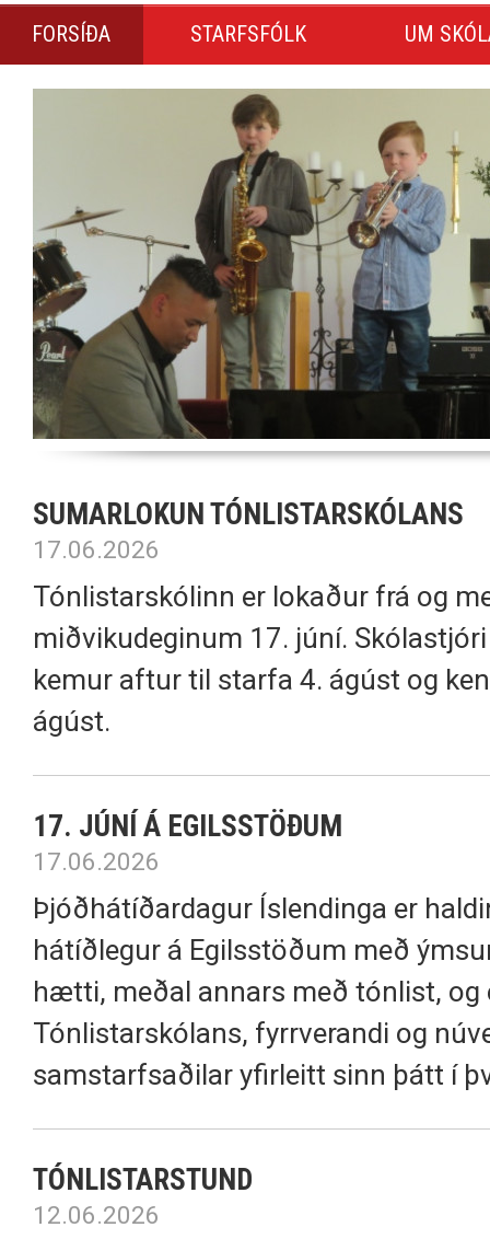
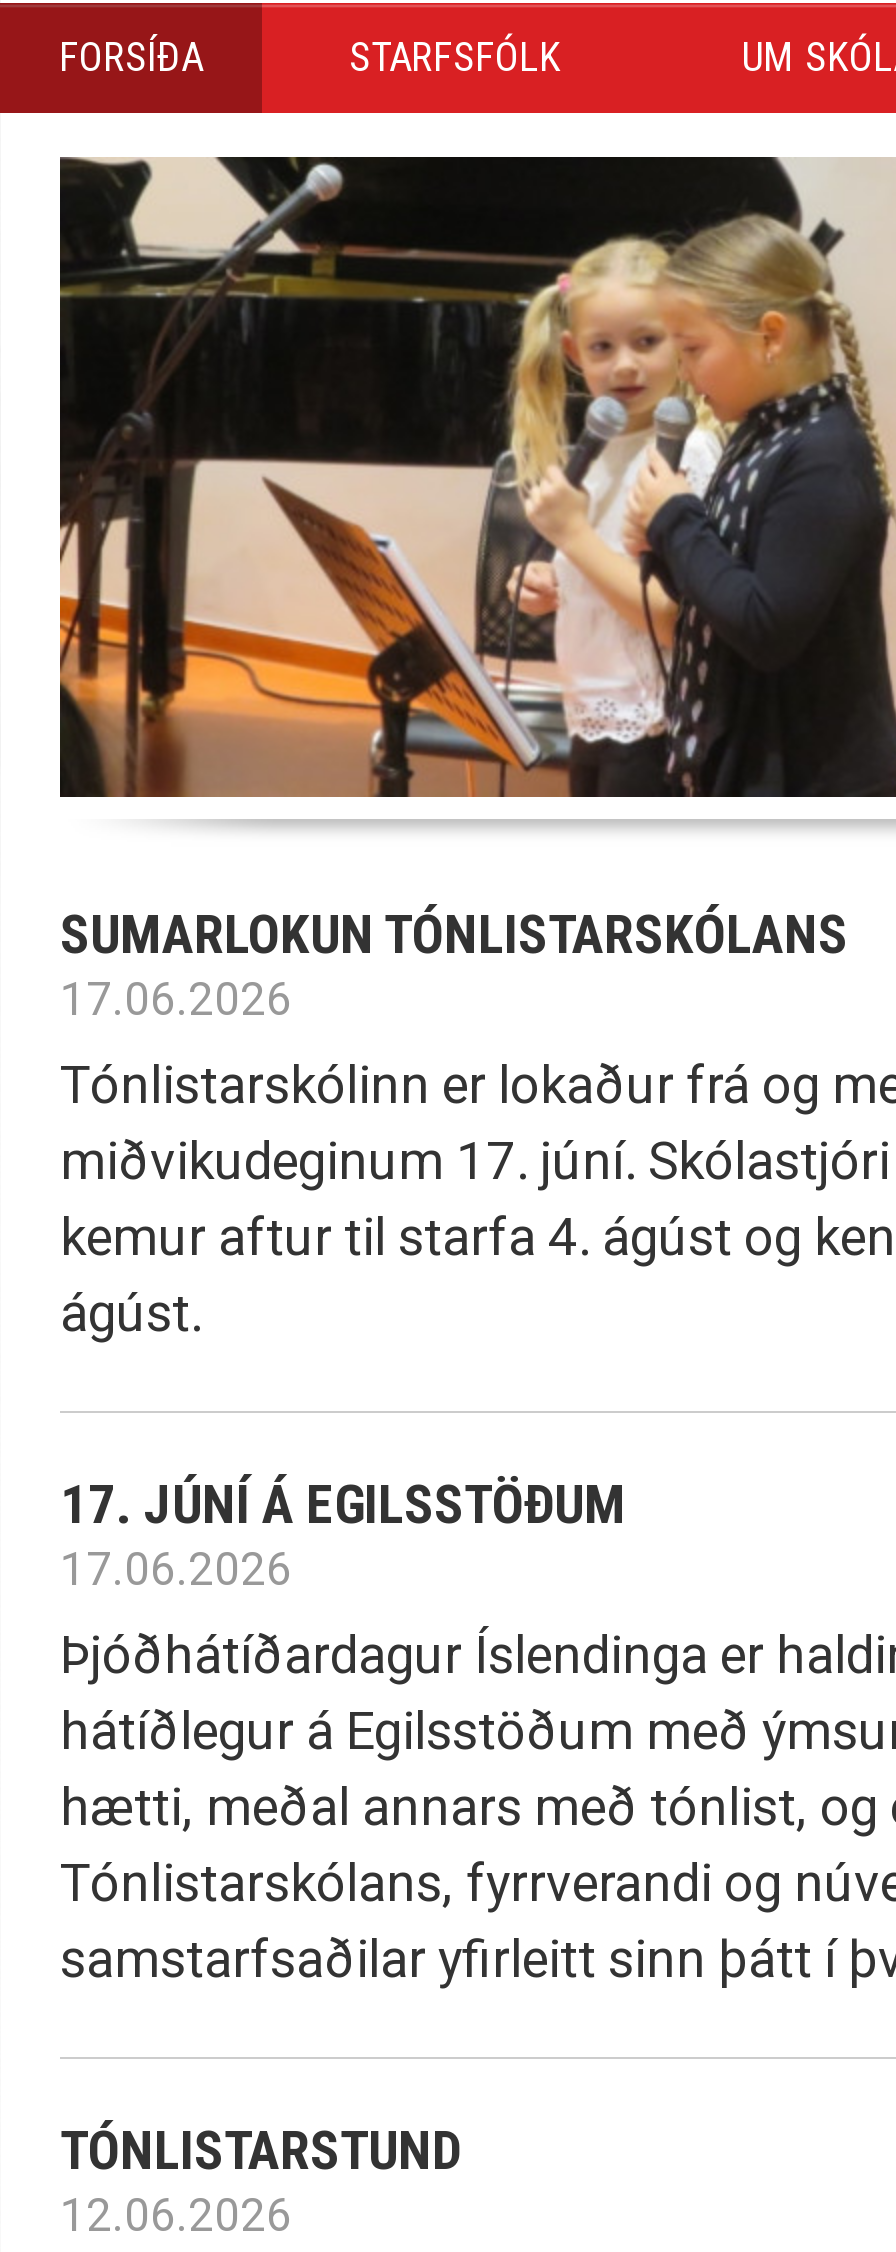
[32,90,487,440] [image] -> [58,157,890,799] [image]

